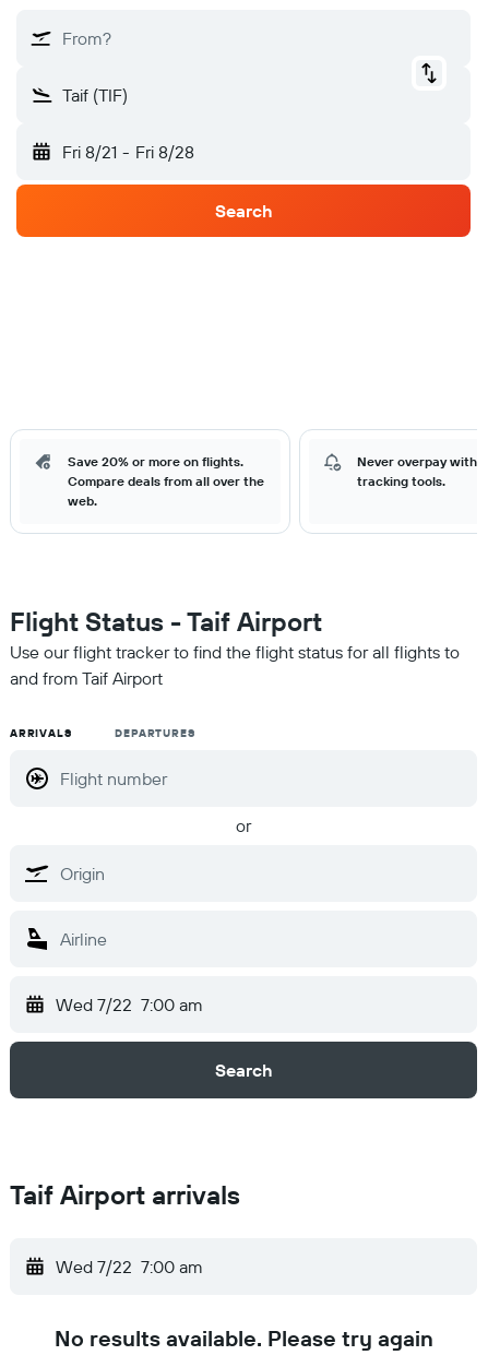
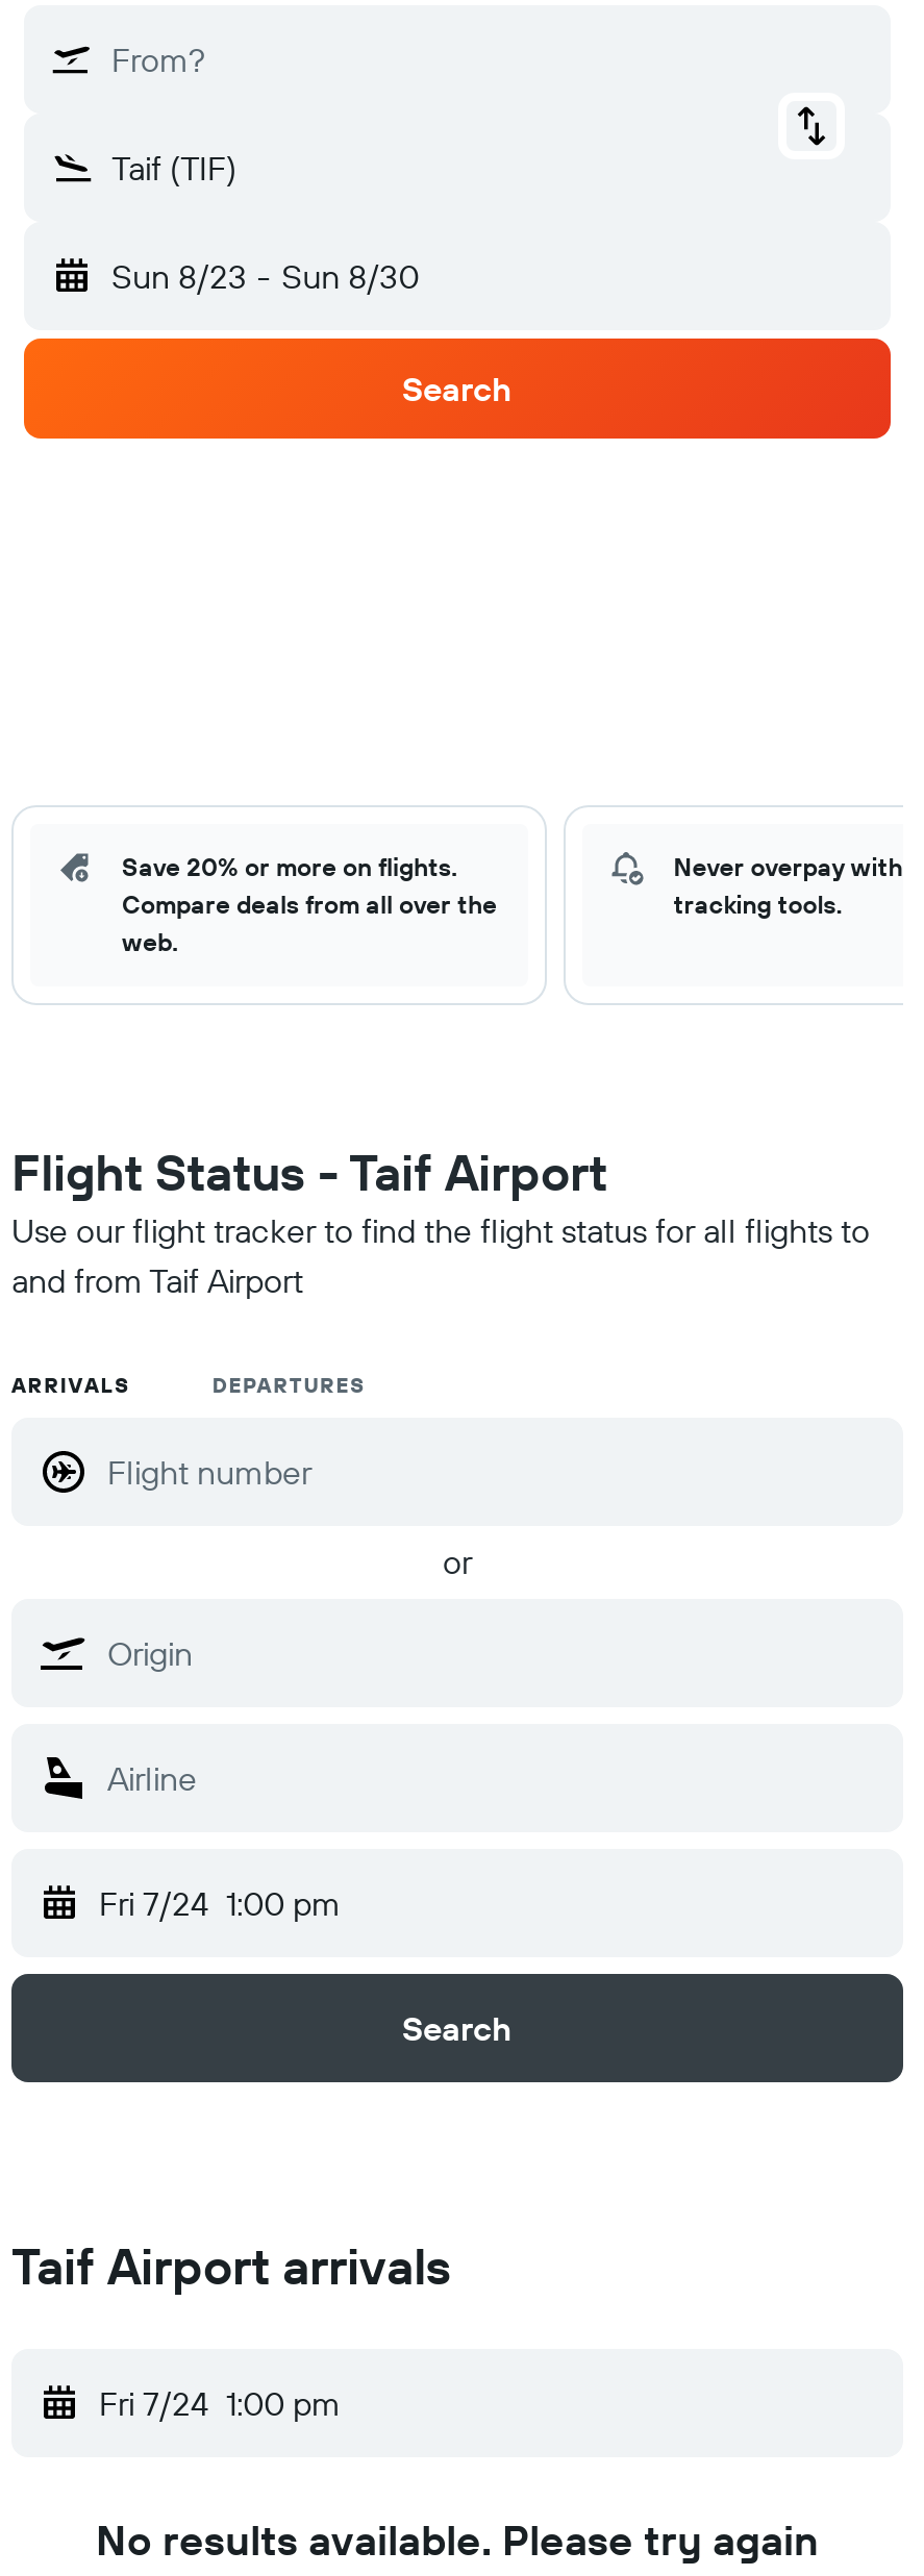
[62,141,194,163] Fri 8/21 - Fri 8/28 -> [111,255,419,297] Sun 8/23 - Sun 8/30
[56,994,203,1015] Wed 7/22 7:00 am -> [99,1882,341,1924] Fri 7/24 1:00 pm
[56,1256,203,1277] Wed 7/22 7:00 am -> [99,2382,341,2424] Fri 7/24 1:00 pm

